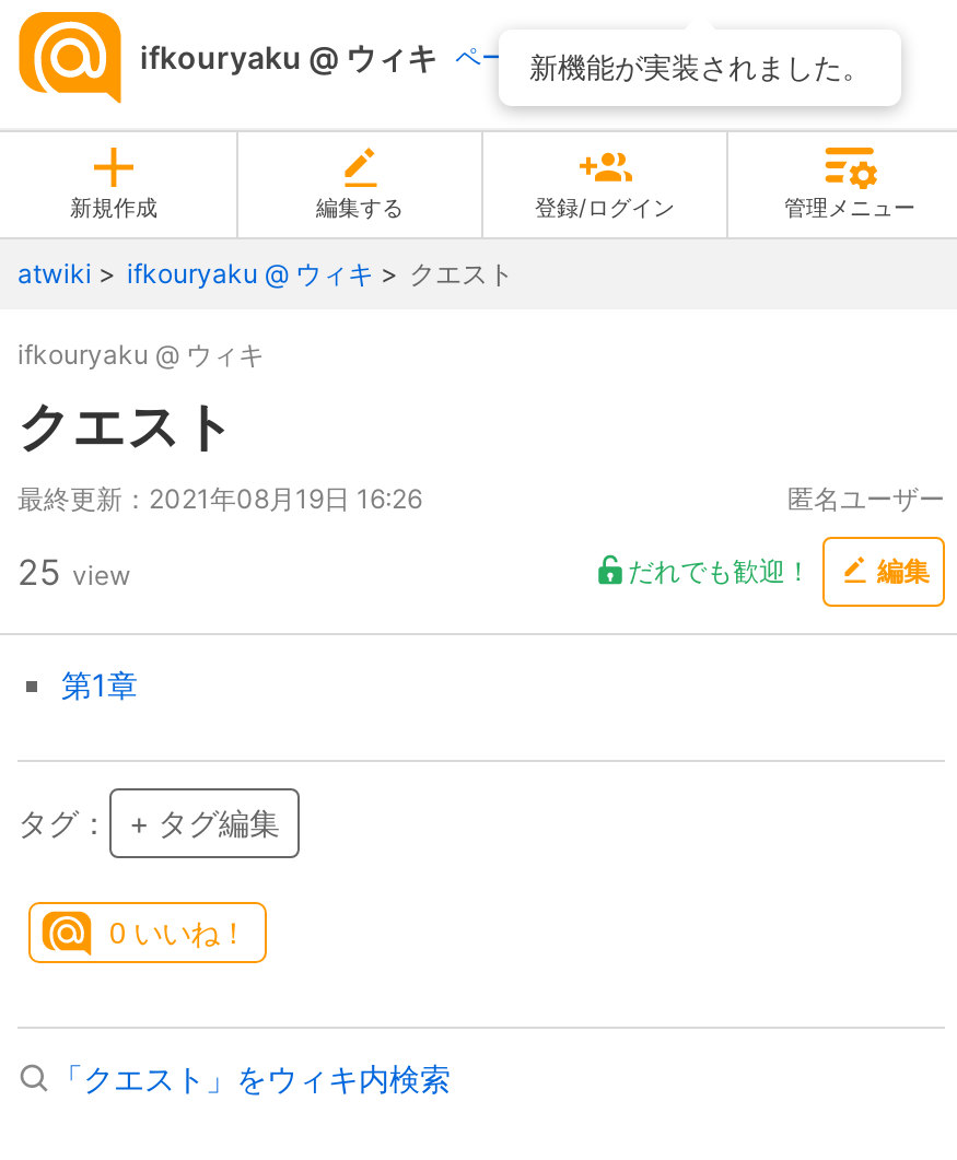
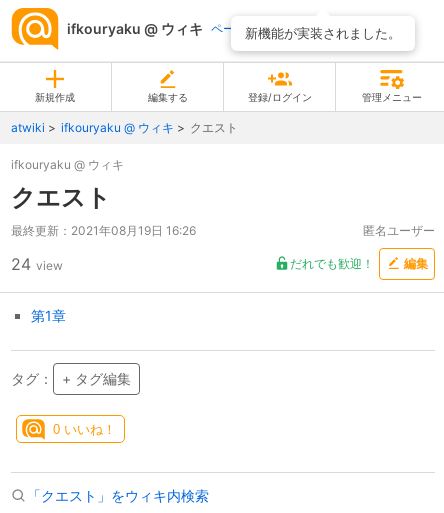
[17,550,131,594] 25 view -> [11,254,63,274] 24 view

